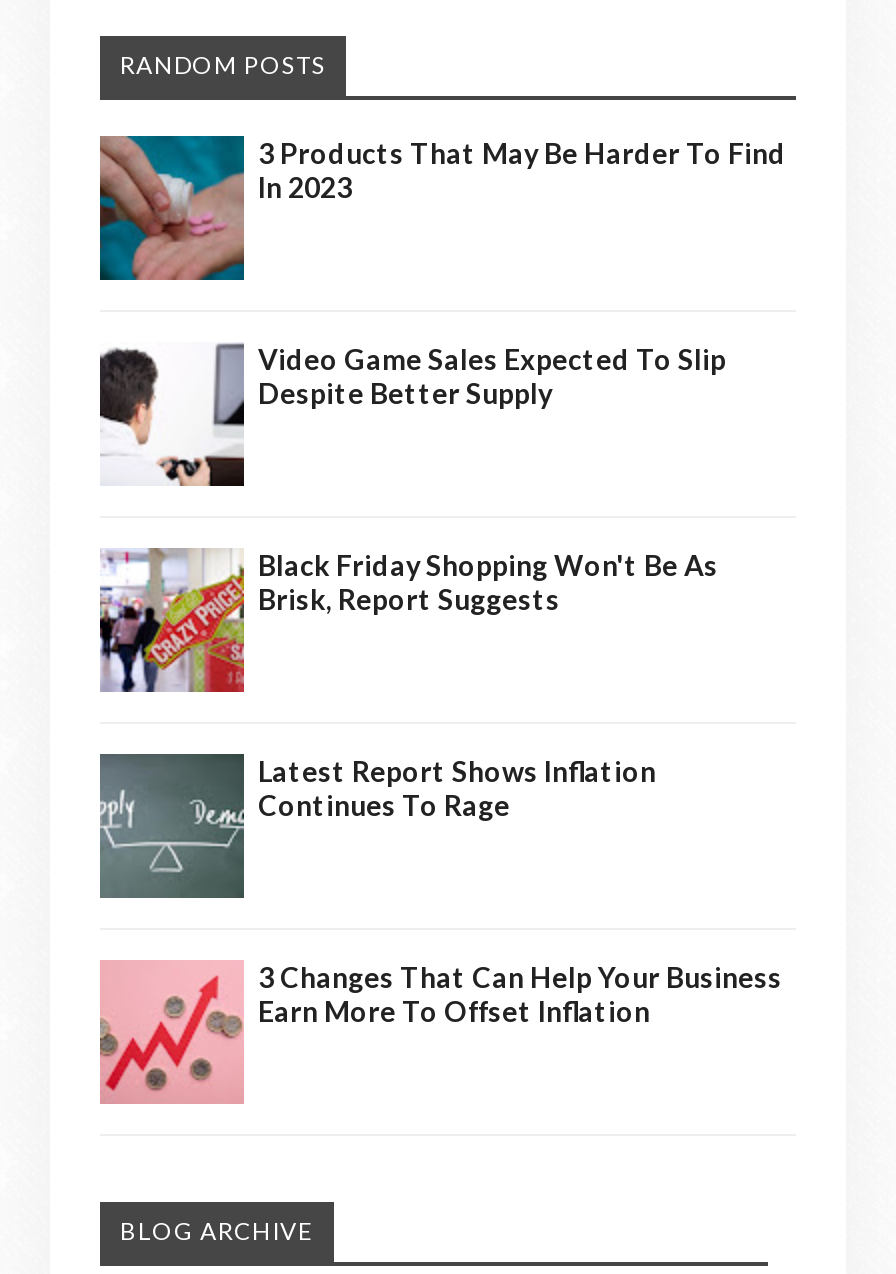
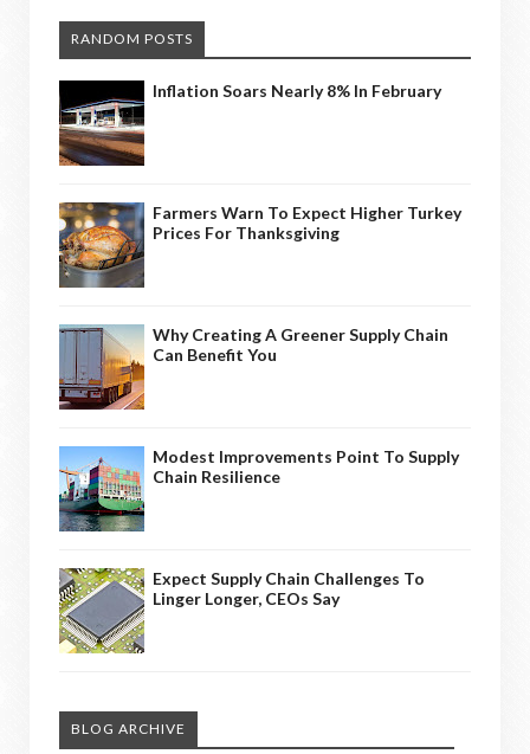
[98,134,786,282] [image] | 3 Products That May Be Harder To Find | In 2023 -> [58,79,441,167] [image] | Inflation Soars Nearly 8% In February
[98,341,726,488] [image] | Video Game Sales Expected To Slip | Despite Better Supply -> [58,201,461,289] [image] | Farmers Warn To Expect Higher Turkey | Prices For Thanksgiving
[98,546,718,694] [image] | Black Friday Shopping Won't Be As | Brisk, Report Suggests -> [58,324,448,411] [image] | Why Creating A Greener Supply Chain | Can Benefit You
[98,752,656,898] [image] | Latest Report Shows Inflation | Continues To Rage -> [58,445,459,531] [image] | Modest Improvements Point To Supply | Chain Resilience
[98,959,782,1106] [image] | 3 Changes That Can Help Your Business | Earn More To Offset Inflation -> [58,567,425,655] [image] | Expect Supply Chain Challenges To | Linger Longer, CEOs Say

